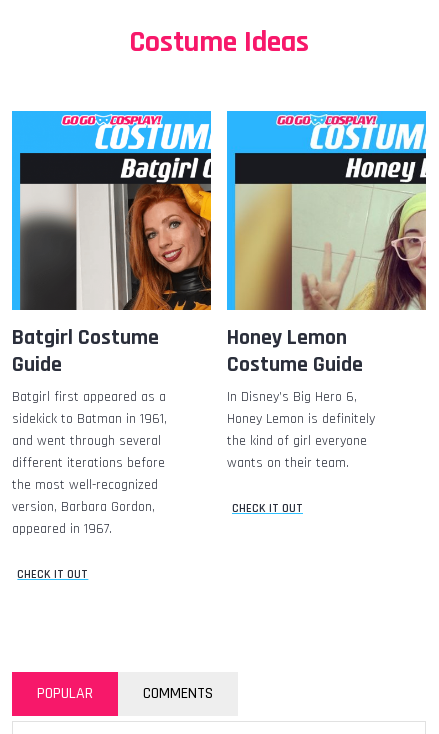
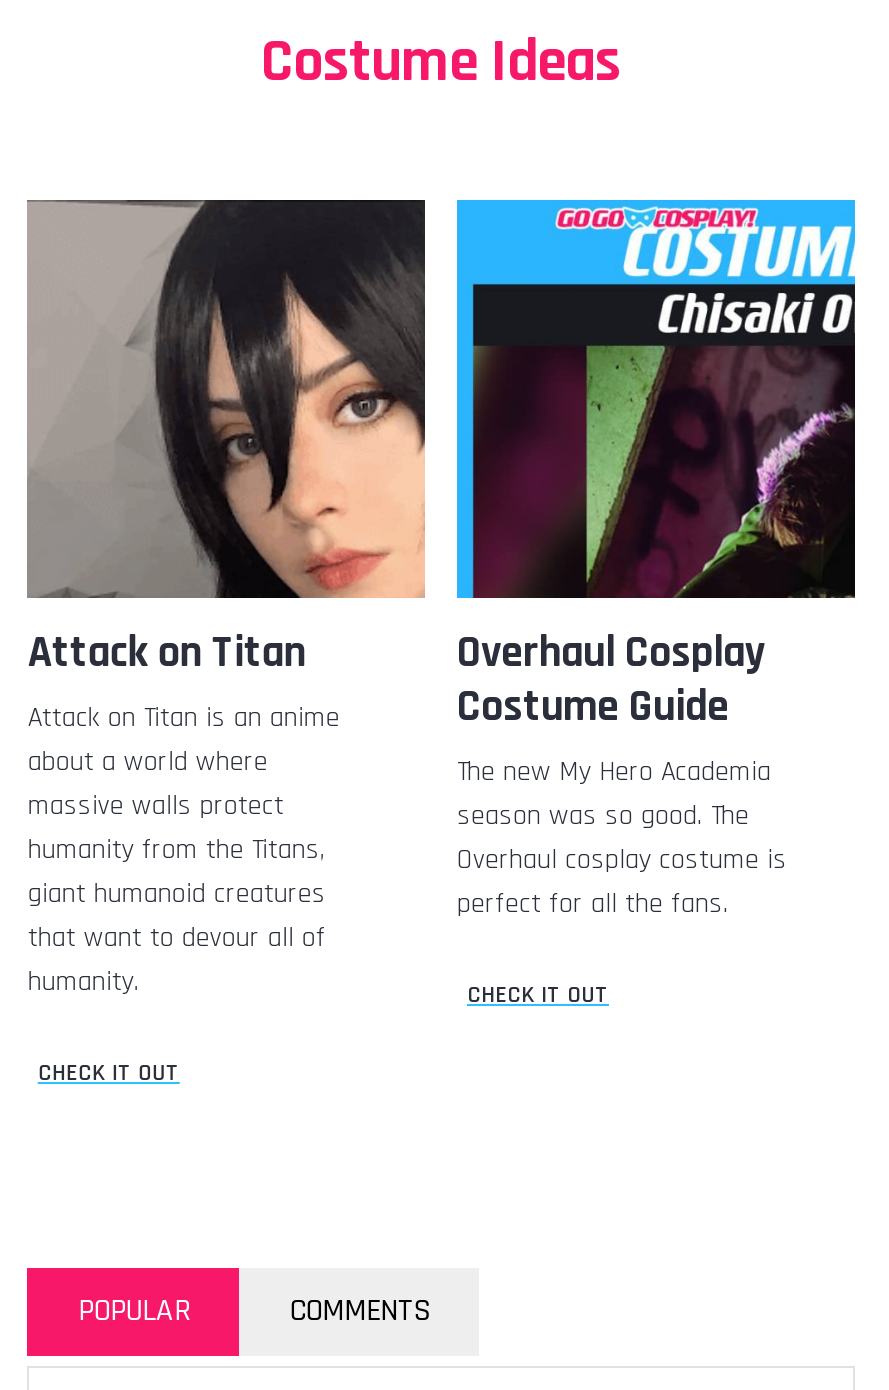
[11,110,212,538] [image] | Batgirl Costume | Guide | Batgirl first appeared as a | sidekick to Batman in 1961, | and went through several | different iterations before | the most well-recognized | version, Barbara Gordon, | appeared in 1967. -> [25,198,427,999] [image] | Attack on Titan | Attack on Titan is an anime | about a world where | massive walls protect | humanity from the Titans, | giant humanoid creatures | that want to devour all of | humanity.
[227,157,427,352] [image] | Honey Lemon -> [457,290,857,681] [image] | Overhaul Cosplay
[227,388,375,472] In Disney’s Big Hero 6, | Honey Lemon is definitely | the kind of girl everyone | wants on their team. -> [457,753,787,921] The new My Hero Academia | season was so good. The | Overhaul cosplay costume is | perfect for all the fans.

